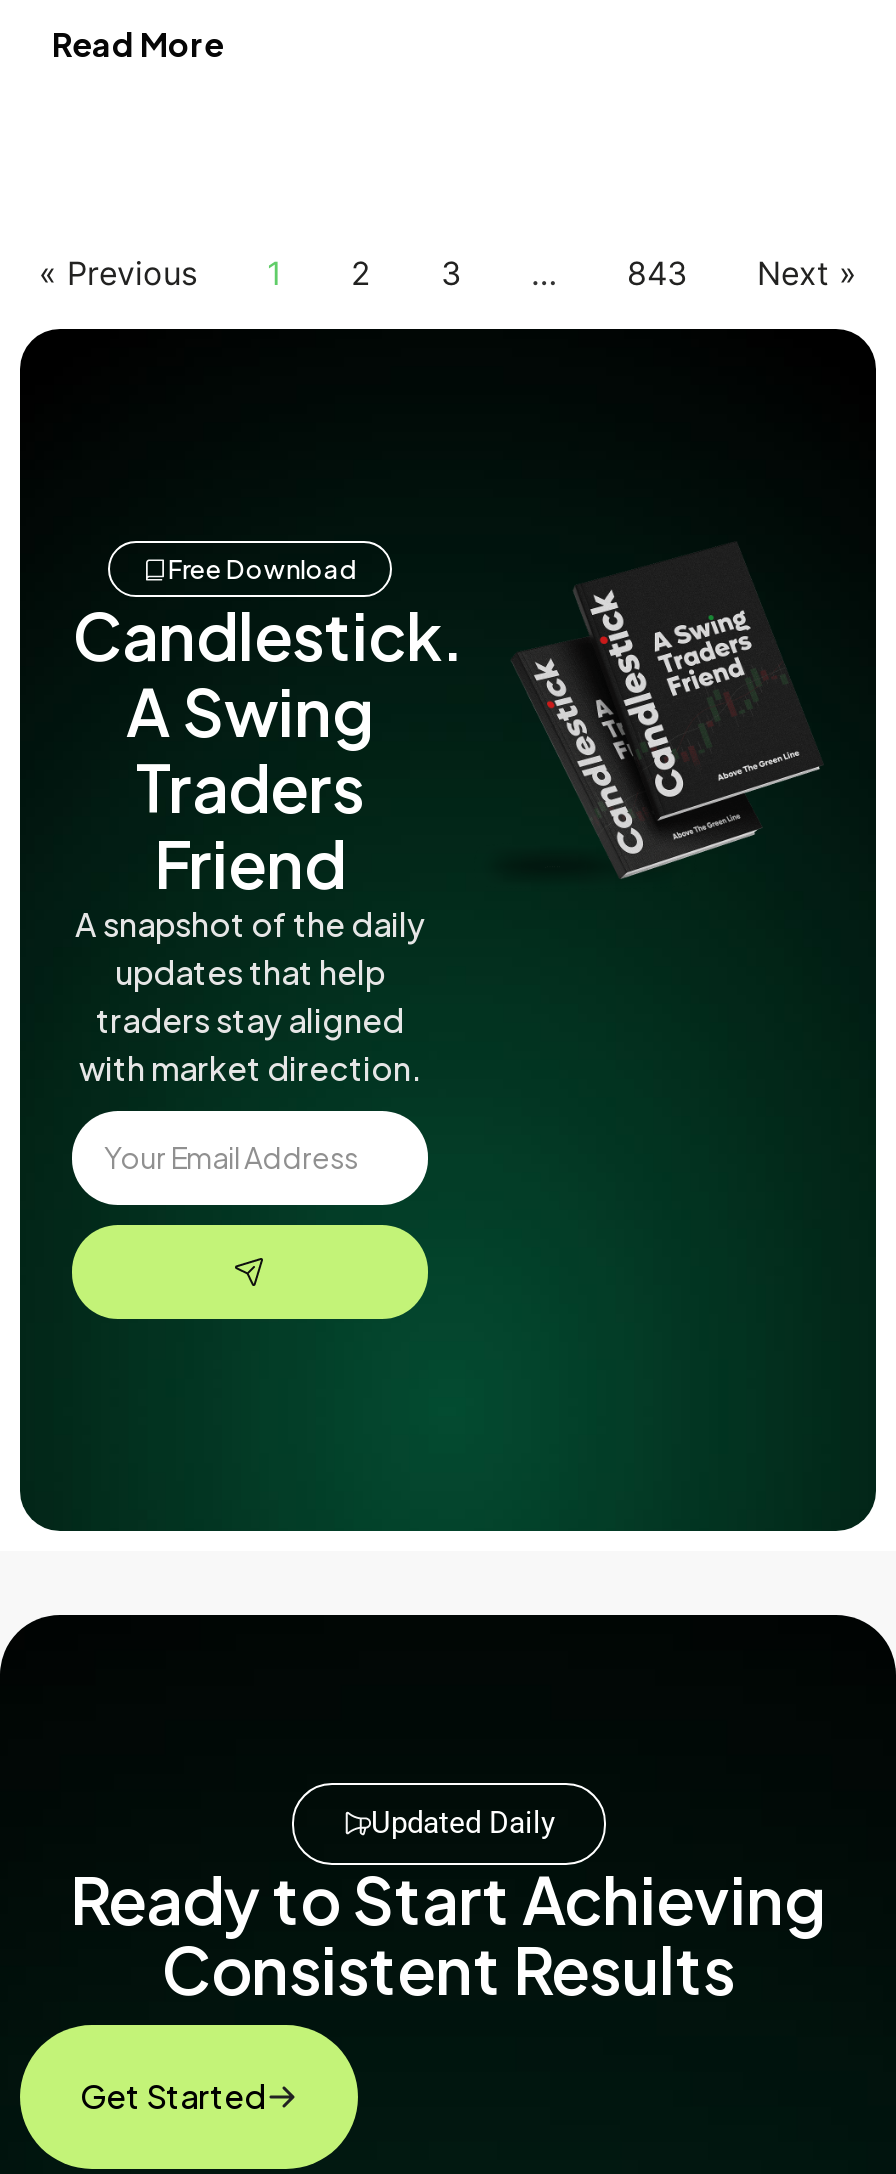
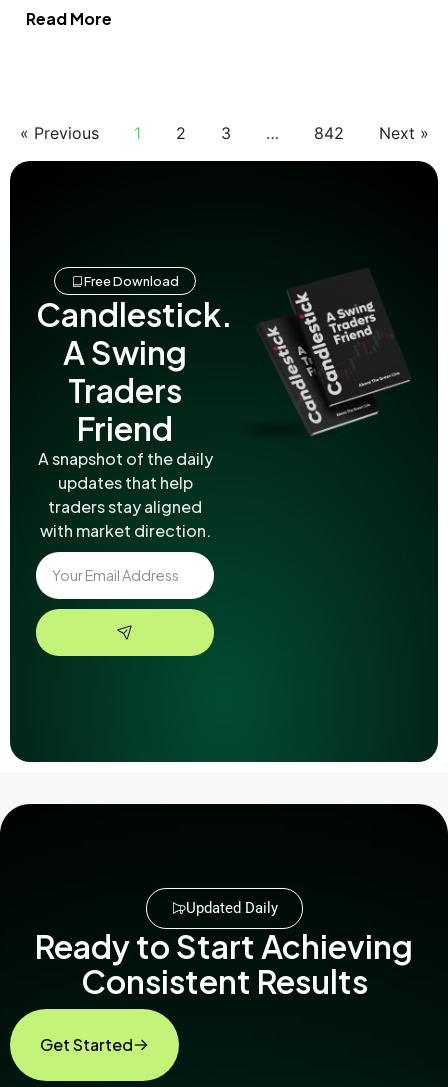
[627,254,687,294] 843 -> [313,123,343,143] 842

